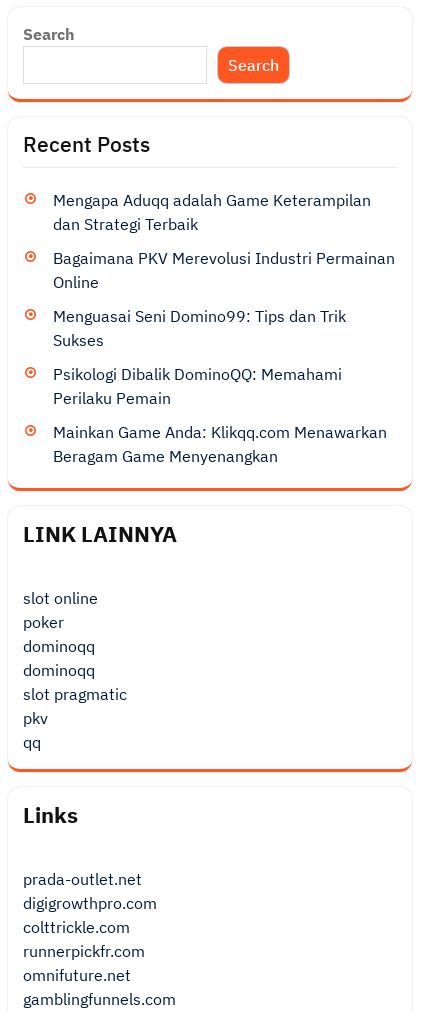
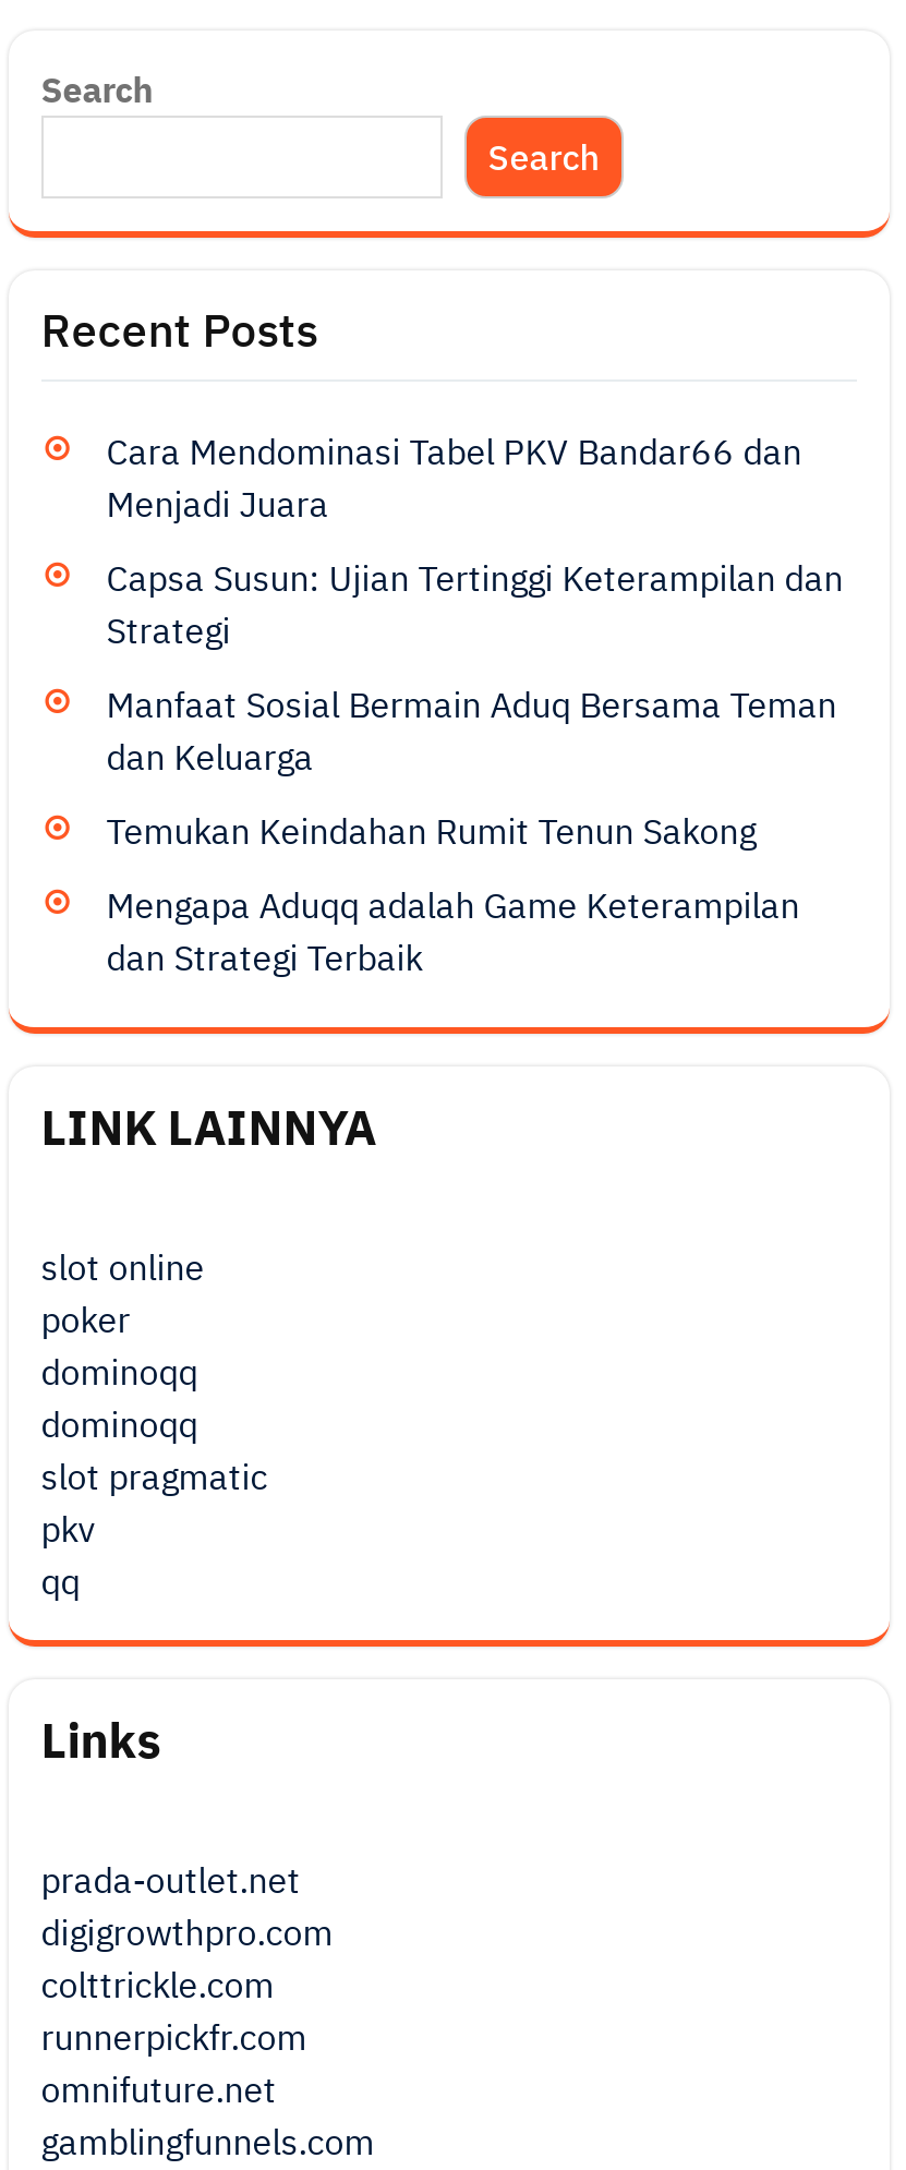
none -> [106,430,843,853] Cara Mendominasi Tabel PKV Bandar66 dan | Menjadi Juara | Capsa Susun: Ujian Tertinggi Keterampilan dan | Strategi | Manfaat Sosial Bermain Aduq Bersama Teman | dan Keluarga | Temukan Keindahan Rumit Tenun Sakong
moved [53,190,371,234] -> [106,883,800,979]: Mengapa Aduqq adalah Game Keterampilan | dan Strategi Terbaik
[53,248,395,466] Bagaimana PKV Merevolusi Industri Permainan | Online | Menguasai Seni Domino99: Tips dan Trik | Sukses | Psikologi Dibalik DominoQQ: Memahami | Perilaku Pemain | Mainkan Game Anda: Klikqq.com Menawarkan | Beragam Game Menyenangkan -> none

